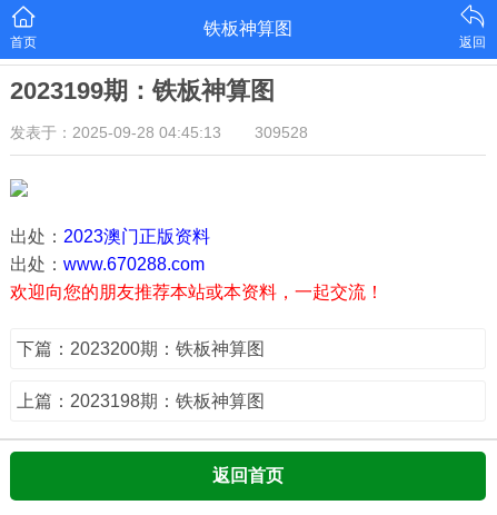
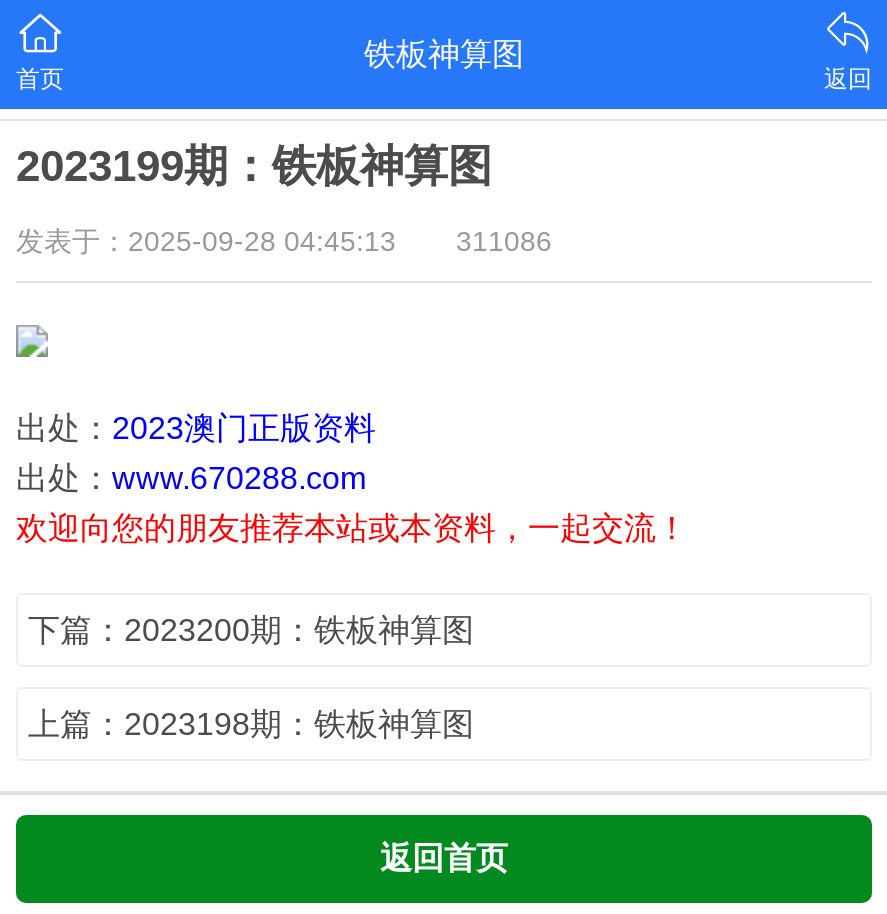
[10,123,308,141] 发表于：2025-09-28 04:45:13 309528 -> [16,225,552,257] 发表于：2025-09-28 04:45:13 311086

